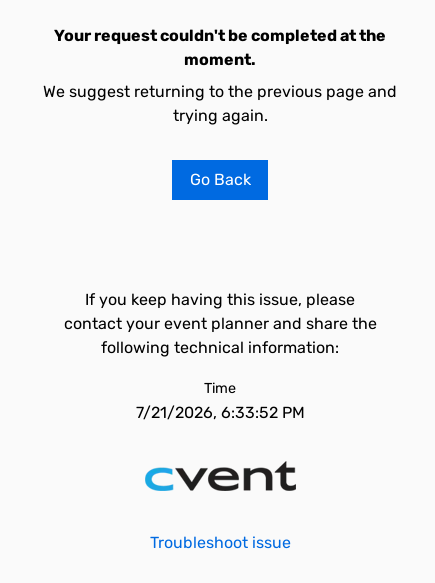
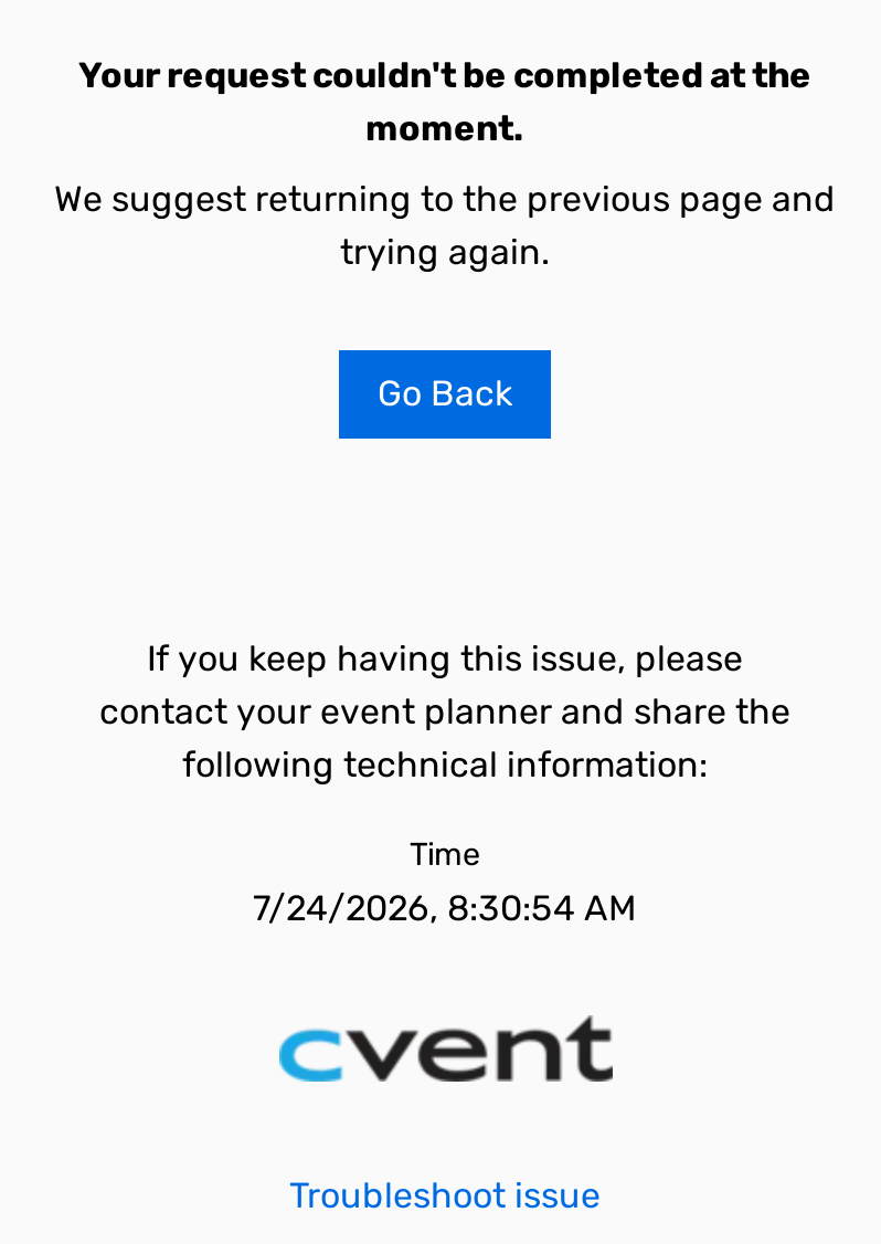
[135,403,304,422] 7/21/2026, 6:33:52 PM -> [253,887,637,929] 7/24/2026, 8:30:54 AM

